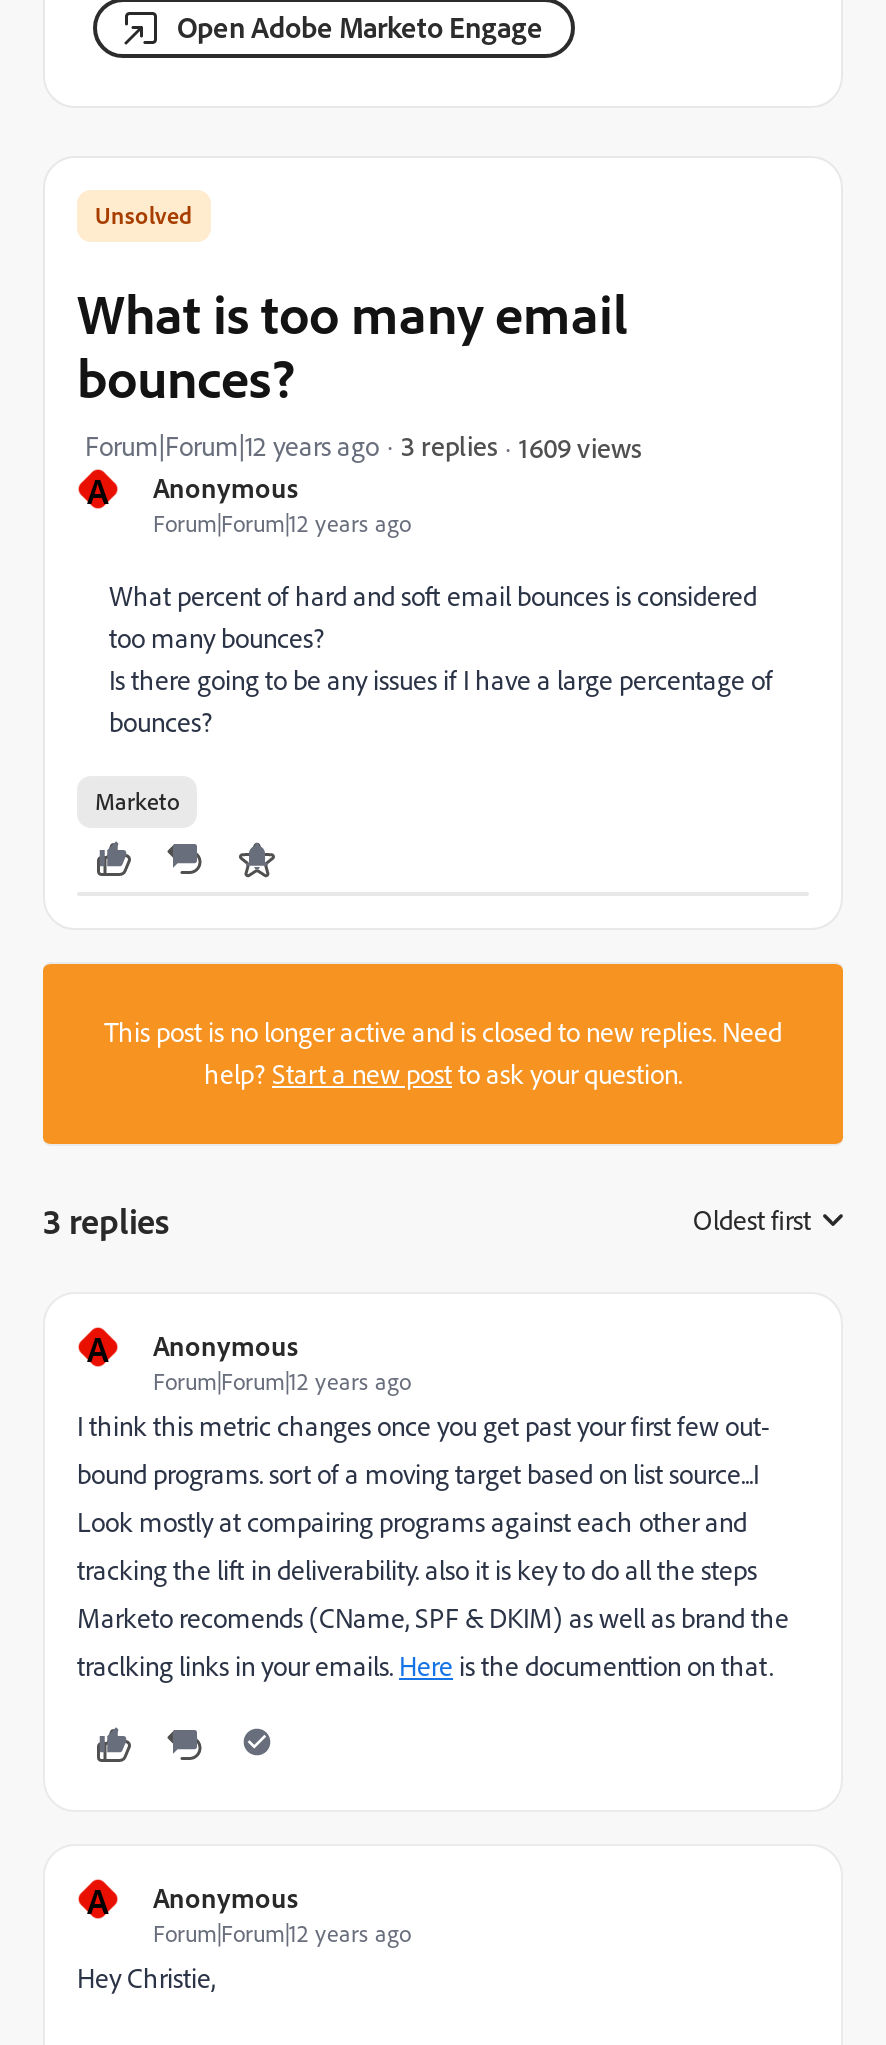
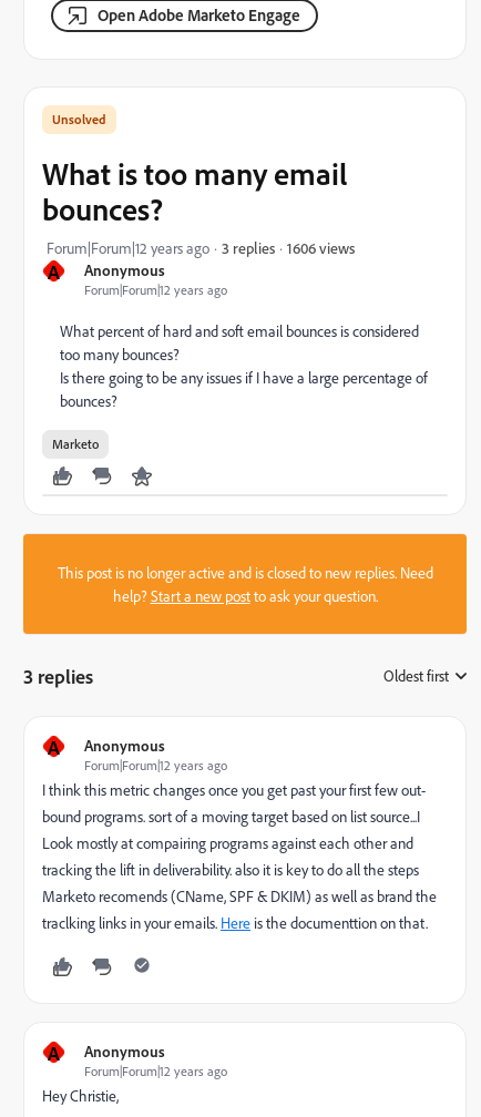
[519,429,641,463] 1609 views -> [287,238,355,257] 1606 views

